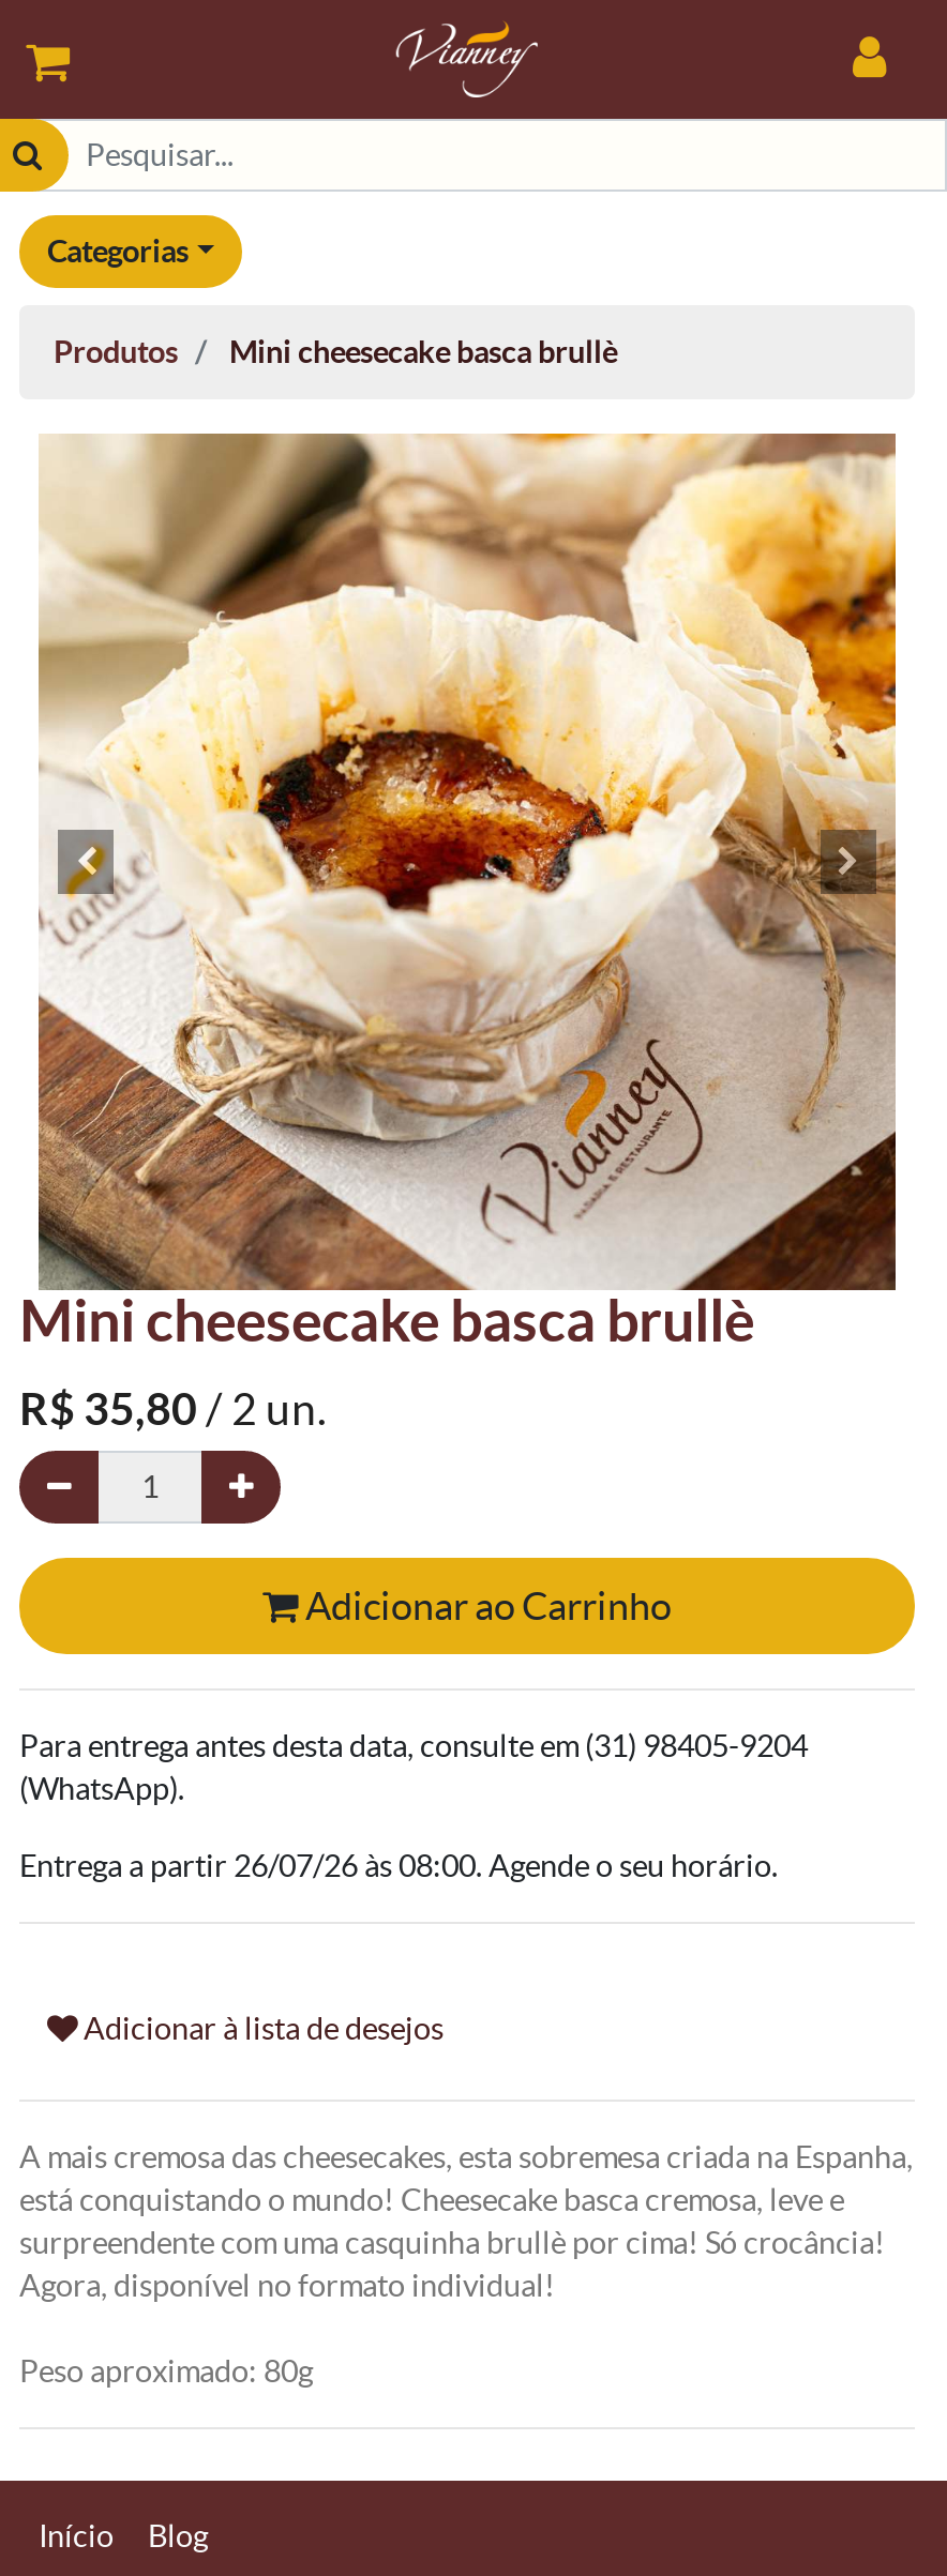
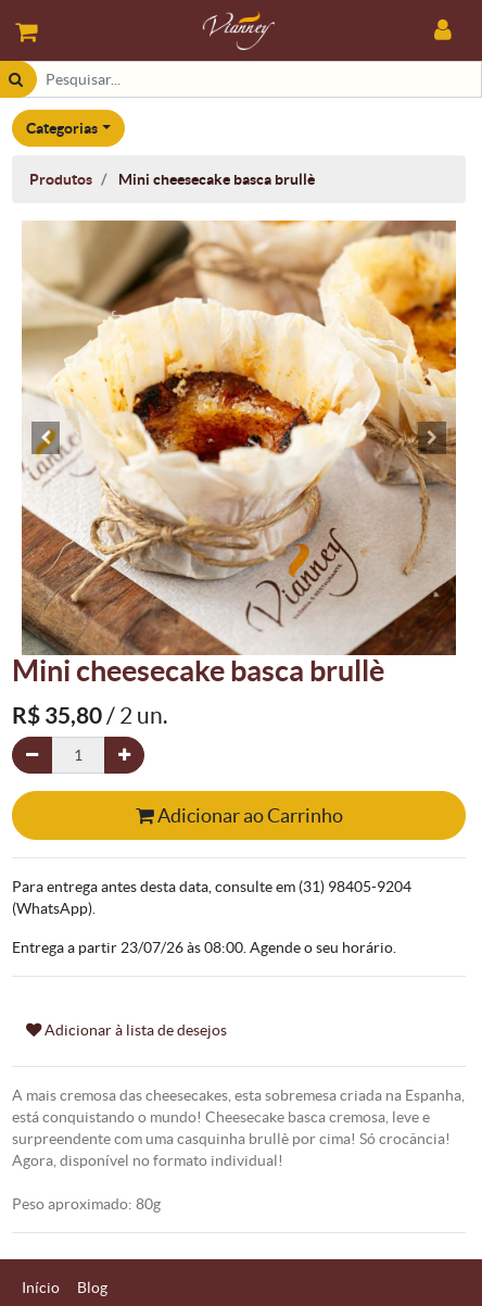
[19,1849,778,1883] Entrega a partir 26/07/26 às 08:00. Agende o seu horário. -> [12,939,396,956] Entrega a partir 23/07/26 às 08:00. Agende o seu horário.

